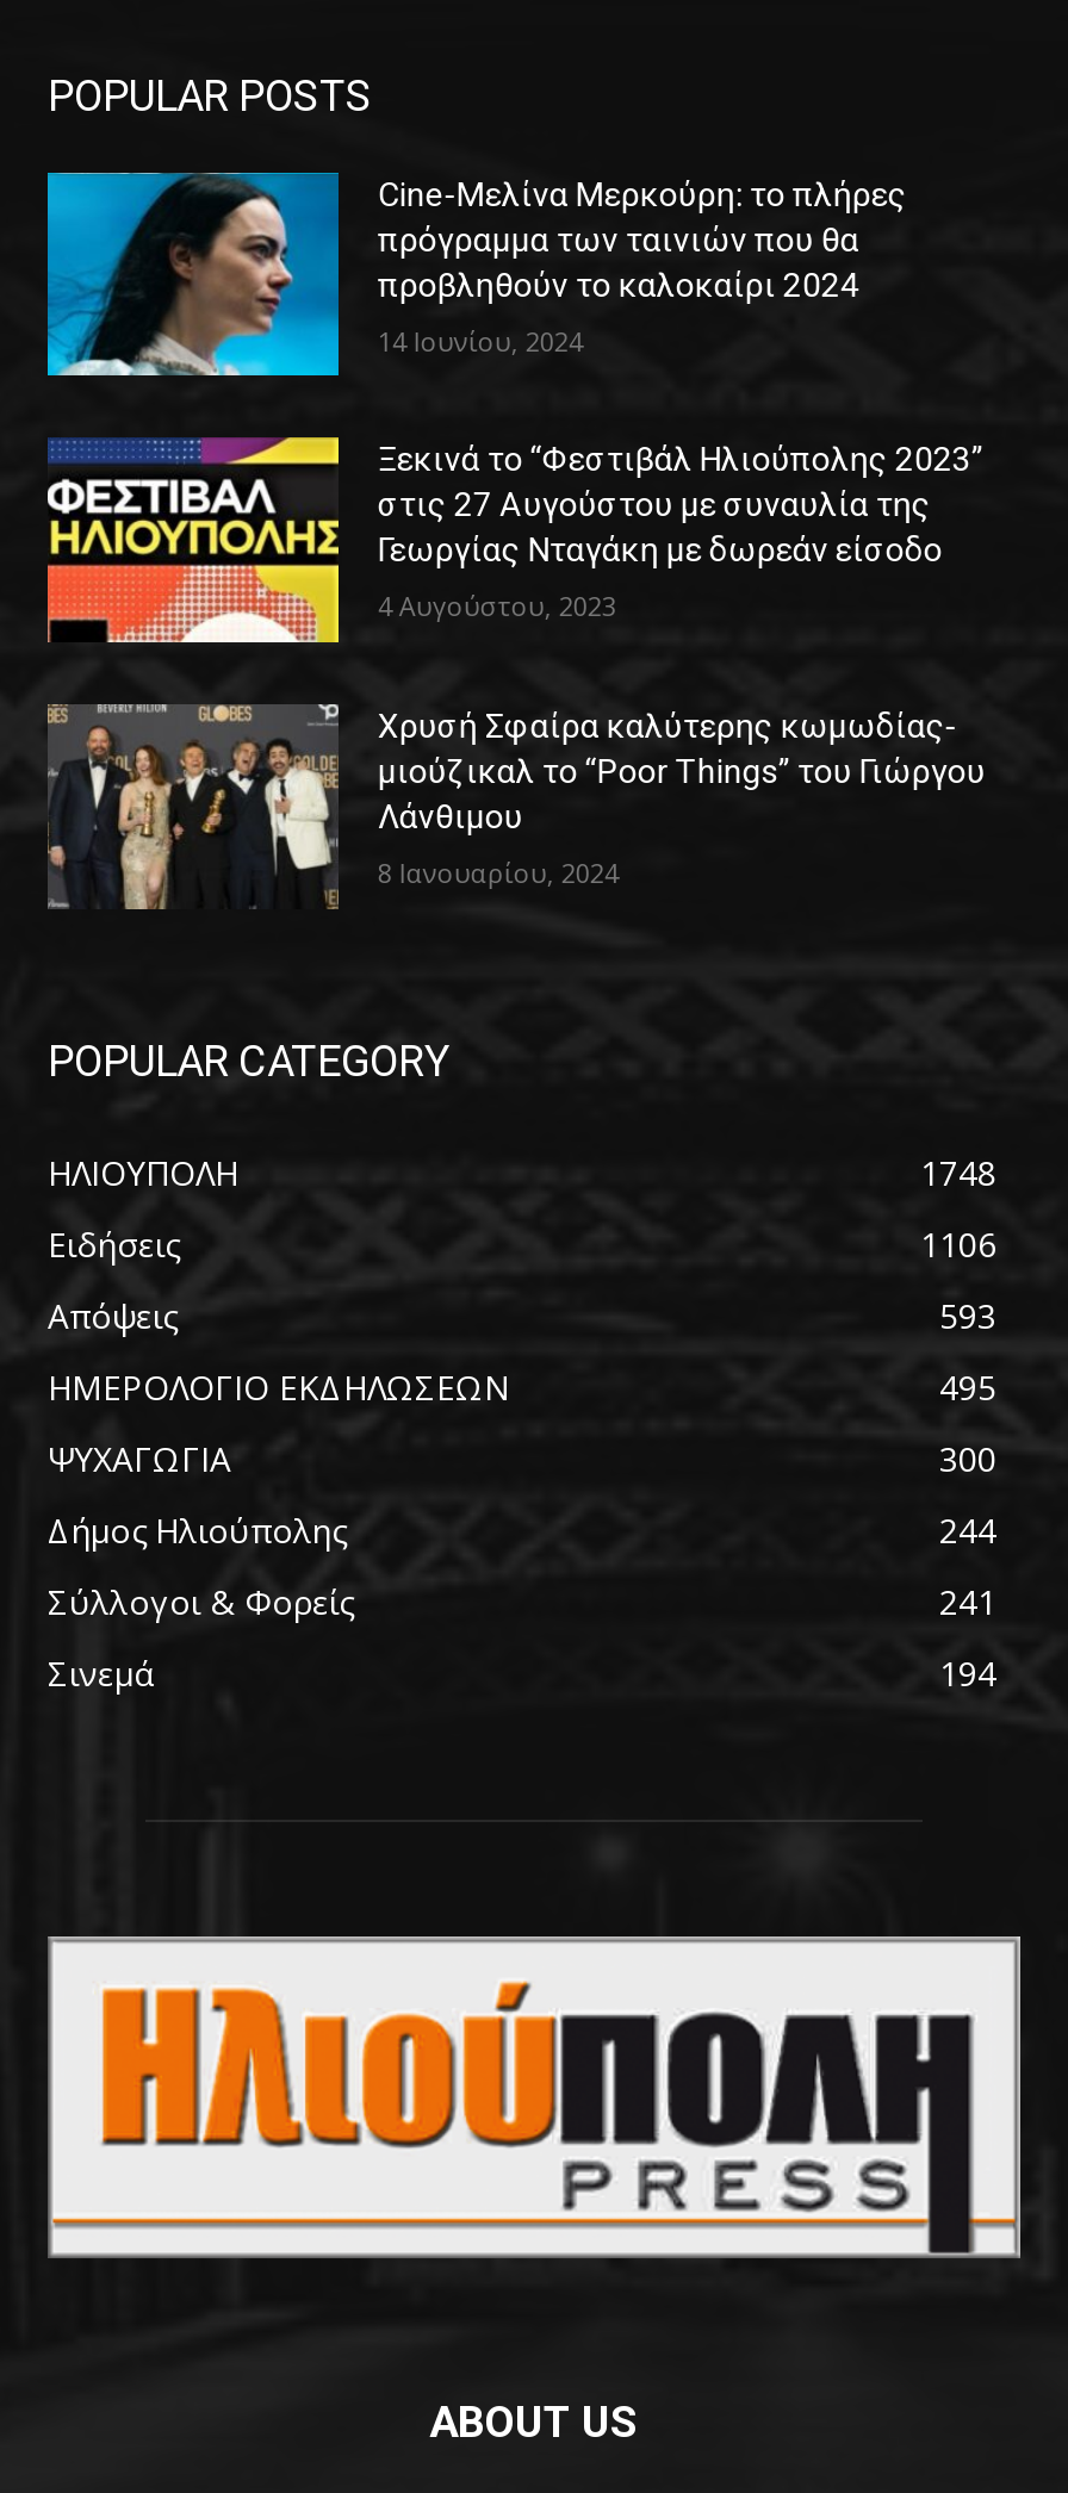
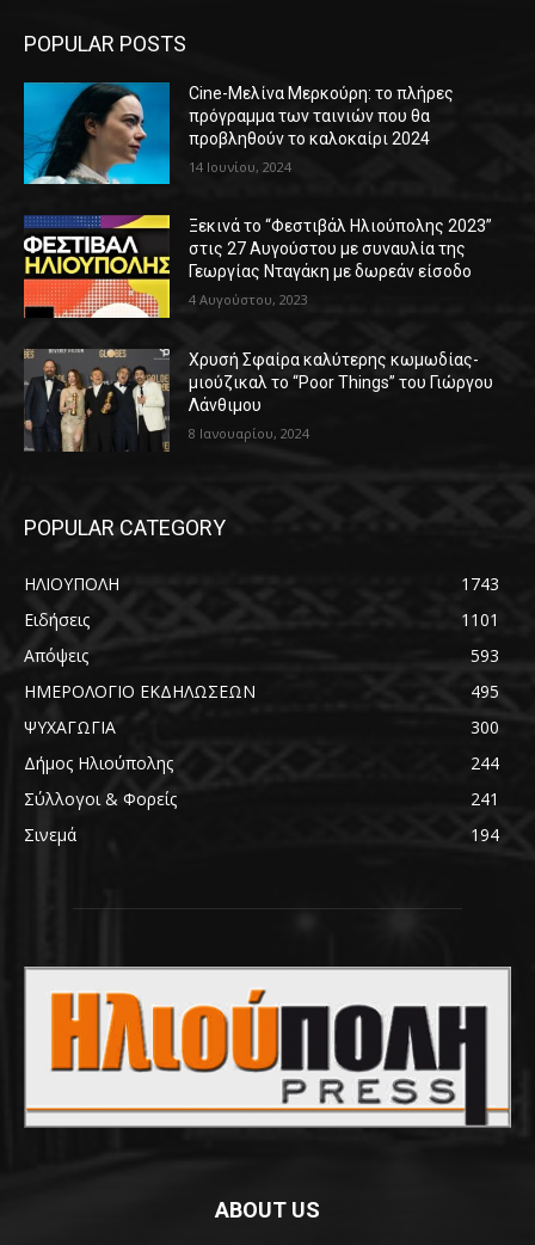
[920,1149,996,1194] 1748 -> [461,572,499,595] 1743
[920,1221,996,1266] 1106 -> [461,608,499,630] 1101

